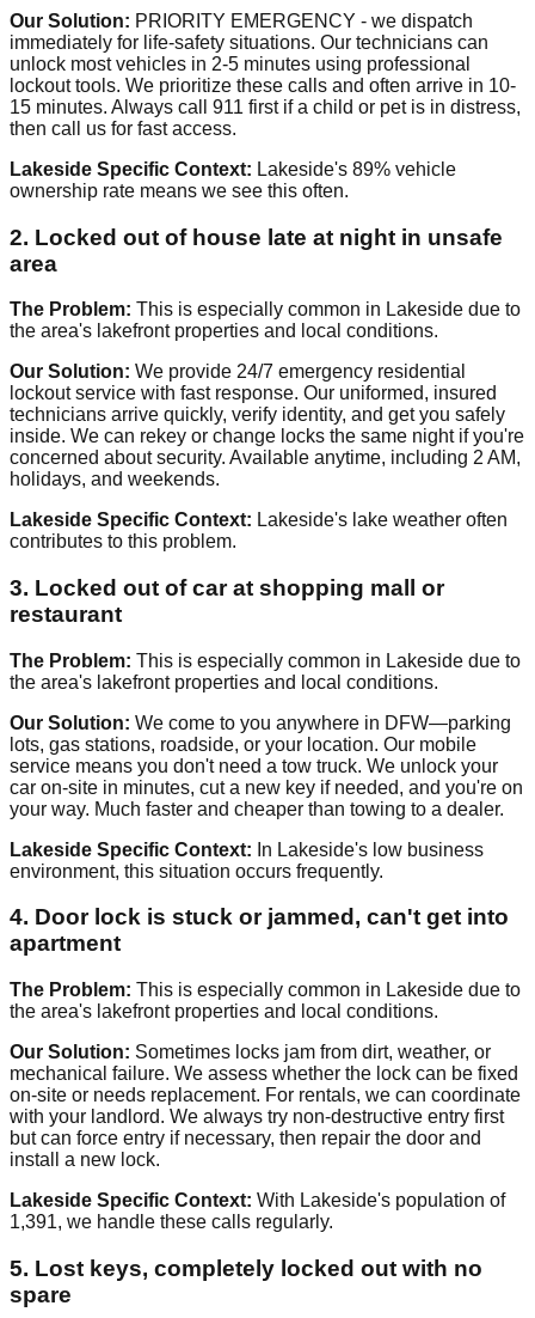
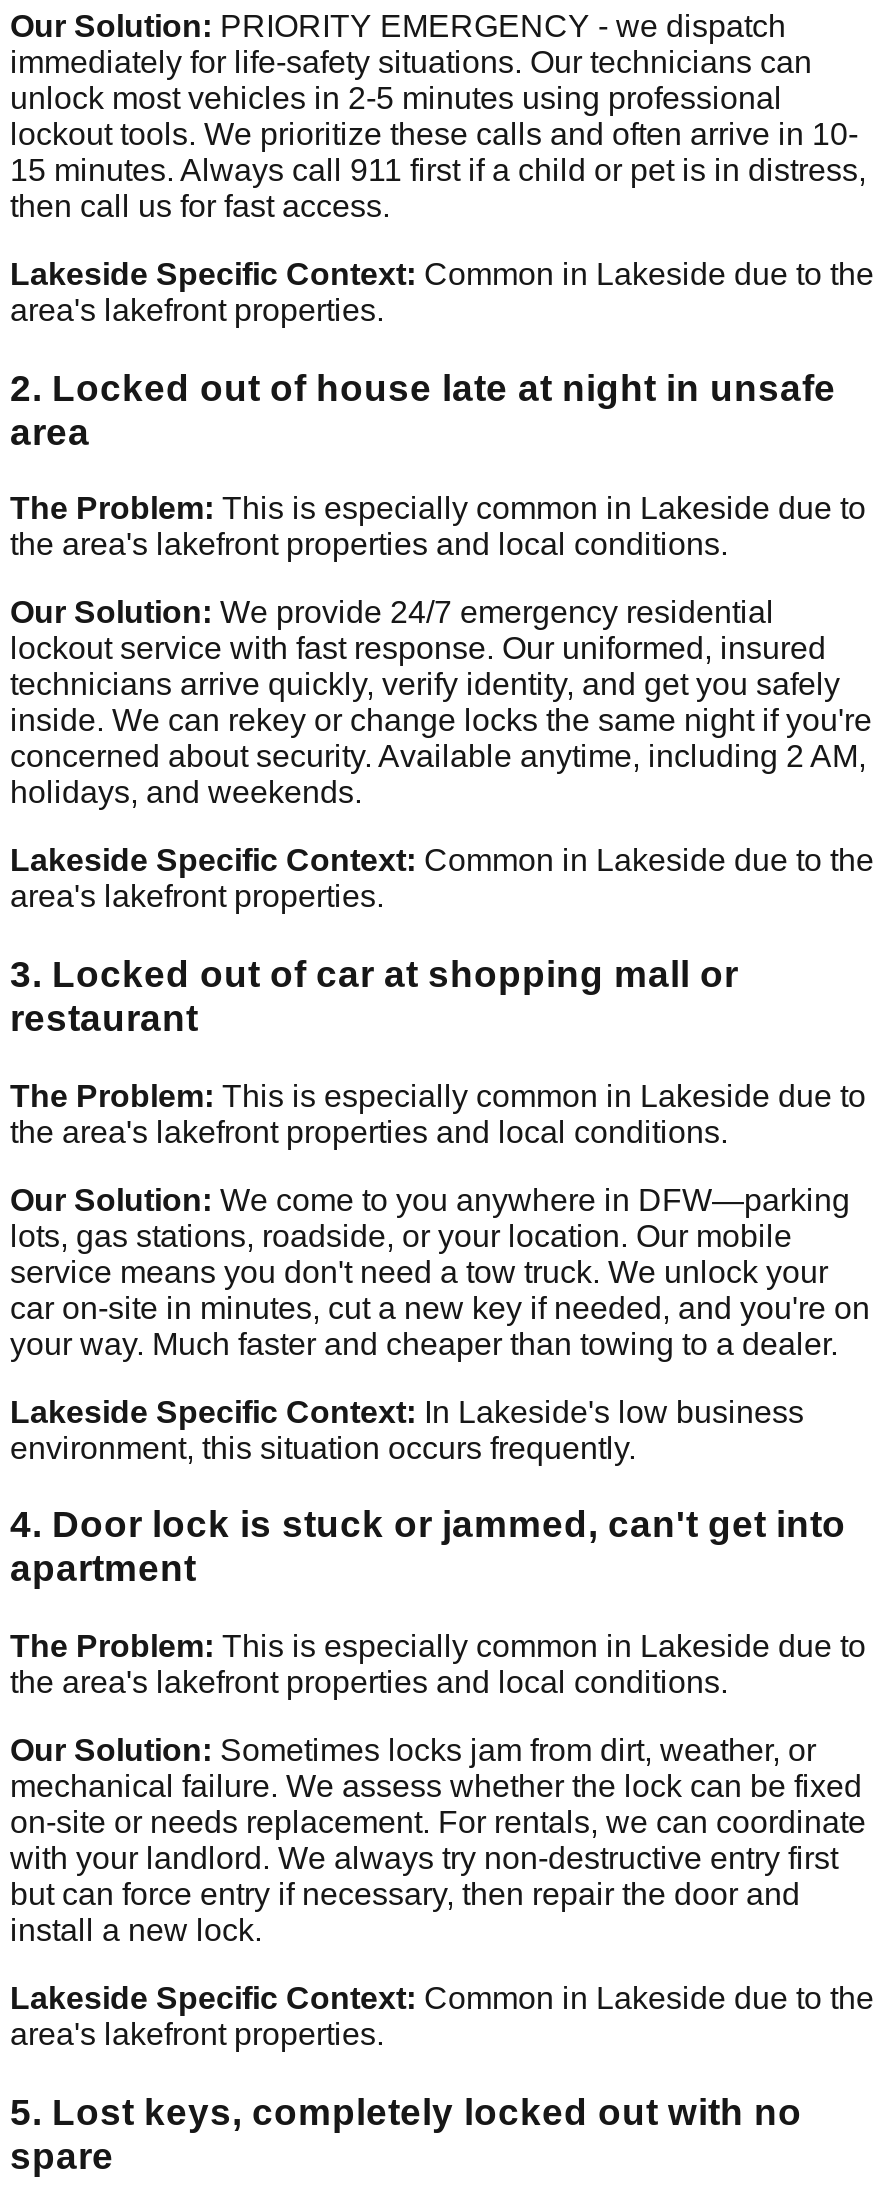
[10,159,456,201] Lakeside Specific Context: Lakeside's 89% vehicle | ownership rate means we see this often. -> [10,257,874,327] Lakeside Specific Context: Common in Lakeside due to the | area's lakefront properties.
[10,510,508,552] Lakeside Specific Context: Lakeside's lake weather often | contributes to this problem. -> [10,844,874,914] Lakeside Specific Context: Common in Lakeside due to the | area's lakefront properties.
[10,1190,505,1232] Lakeside Specific Context: With Lakeside's population of | 1,391, we handle these calls regularly. -> [10,1981,874,2051] Lakeside Specific Context: Common in Lakeside due to the | area's lakefront properties.

